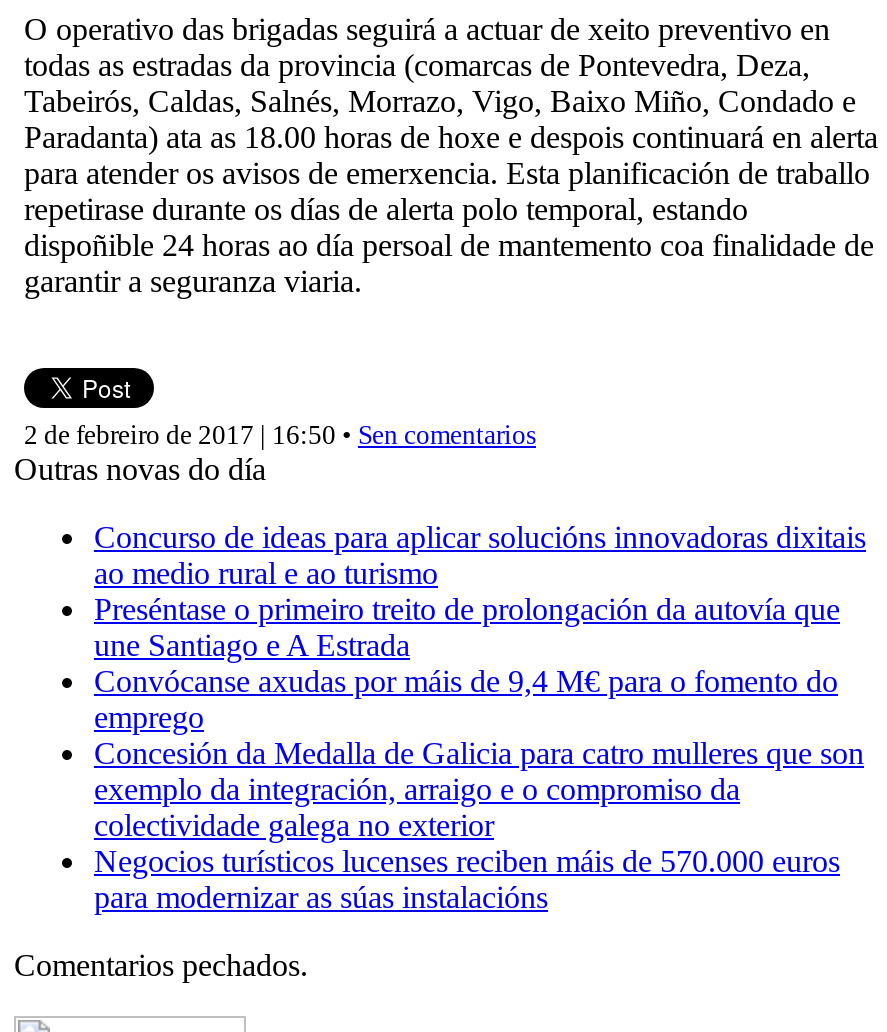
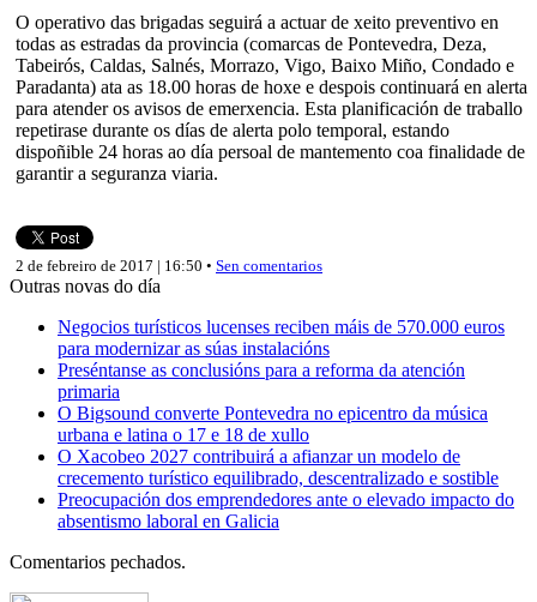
[94,520,866,842] Concurso de ideas para aplicar solucións innovadoras dixitais | ao medio rural e ao turismo | Preséntase o primeiro treito de prolongación da autovía que | une Santiago e A Estrada | Convócanse axudas por máis de 9,4 M€ para o fomento do | emprego | Concesión da Medalla de Galicia para catro mulleres que son | exemplo da integración, arraigo e o compromiso da | colectividade galega no exterior -> none
moved [94,844,840,914] -> [58,316,505,358]: Negocios turísticos lucenses reciben máis de 570.000 euros | para modernizar as súas instalacións
none -> [58,360,514,531] Preséntanse as conclusións para a reforma da atención | primaria | O Bigsound converte Pontevedra no epicentro da música | urbana e latina o 17 e 18 de xullo | O Xacobeo 2027 contribuirá a afianzar un modelo de | crecemento turístico equilibrado, descentralizado e sostible | Preocupación dos emprendedores ante o elevado impacto do | absentismo laboral en Galicia

